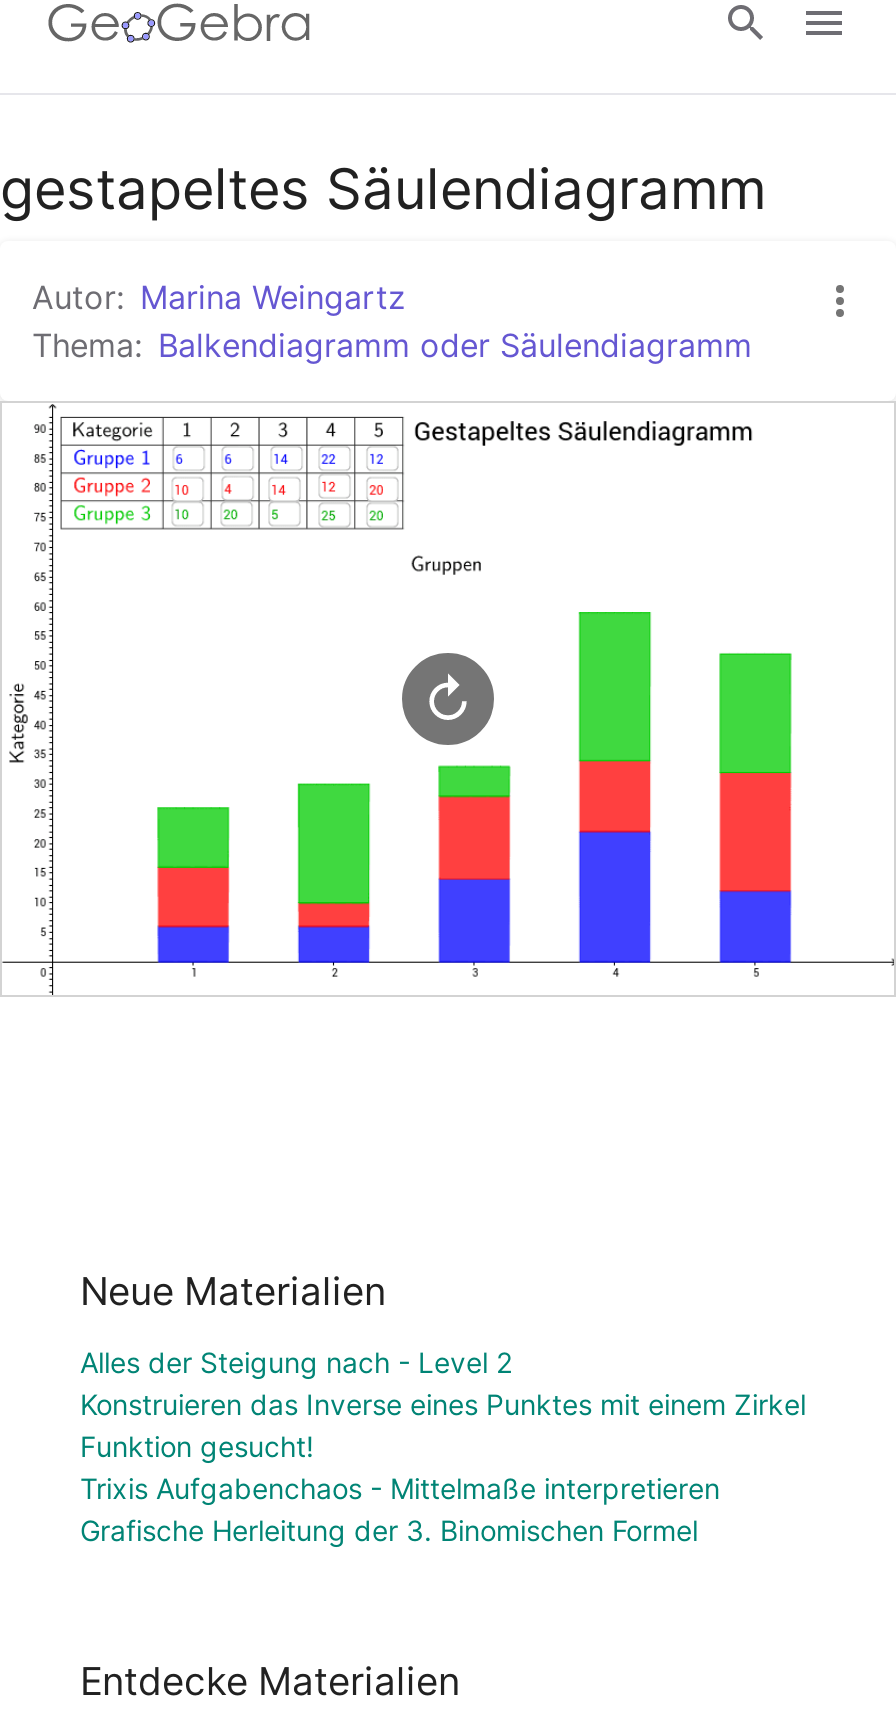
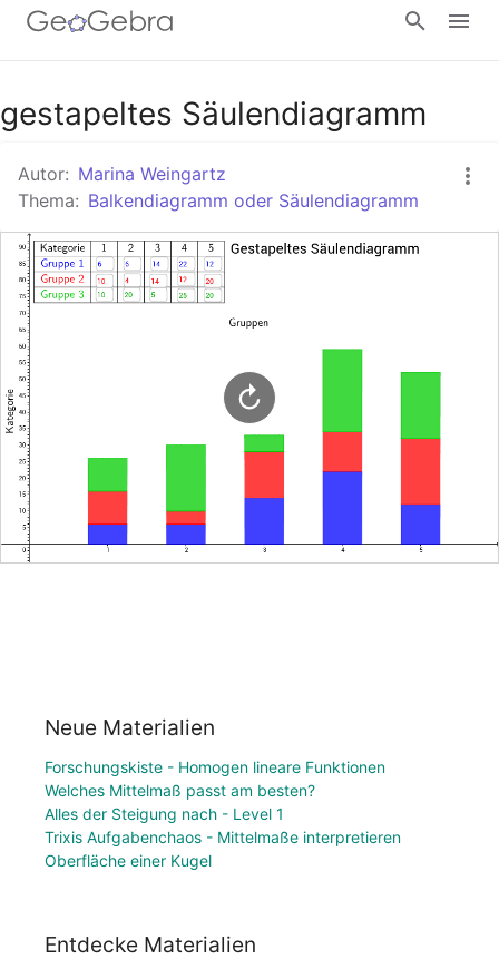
[80,1345,806,1463] Alles der Steigung nach - Level 2 | Konstruieren das Inverse eines Punktes mit einem Zirkel | Funktion gesucht! -> [45,757,385,823] Forschungskiste - Homogen lineare Funktionen | Welches Mittelmaß passt am besten? | Alles der Steigung nach - Level 1
[80,1513,698,1547] Grafische Herleitung der 3. Binomischen Formel -> [45,851,212,870] Oberfläche einer Kugel

